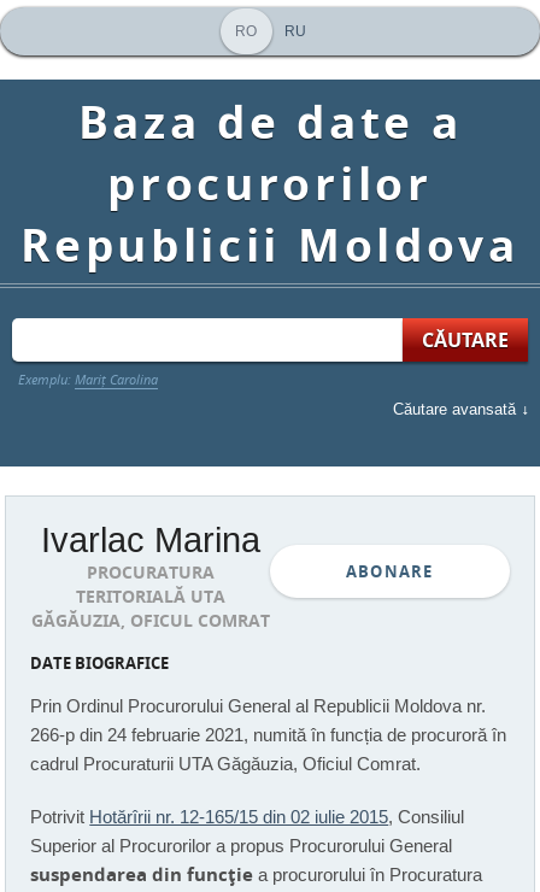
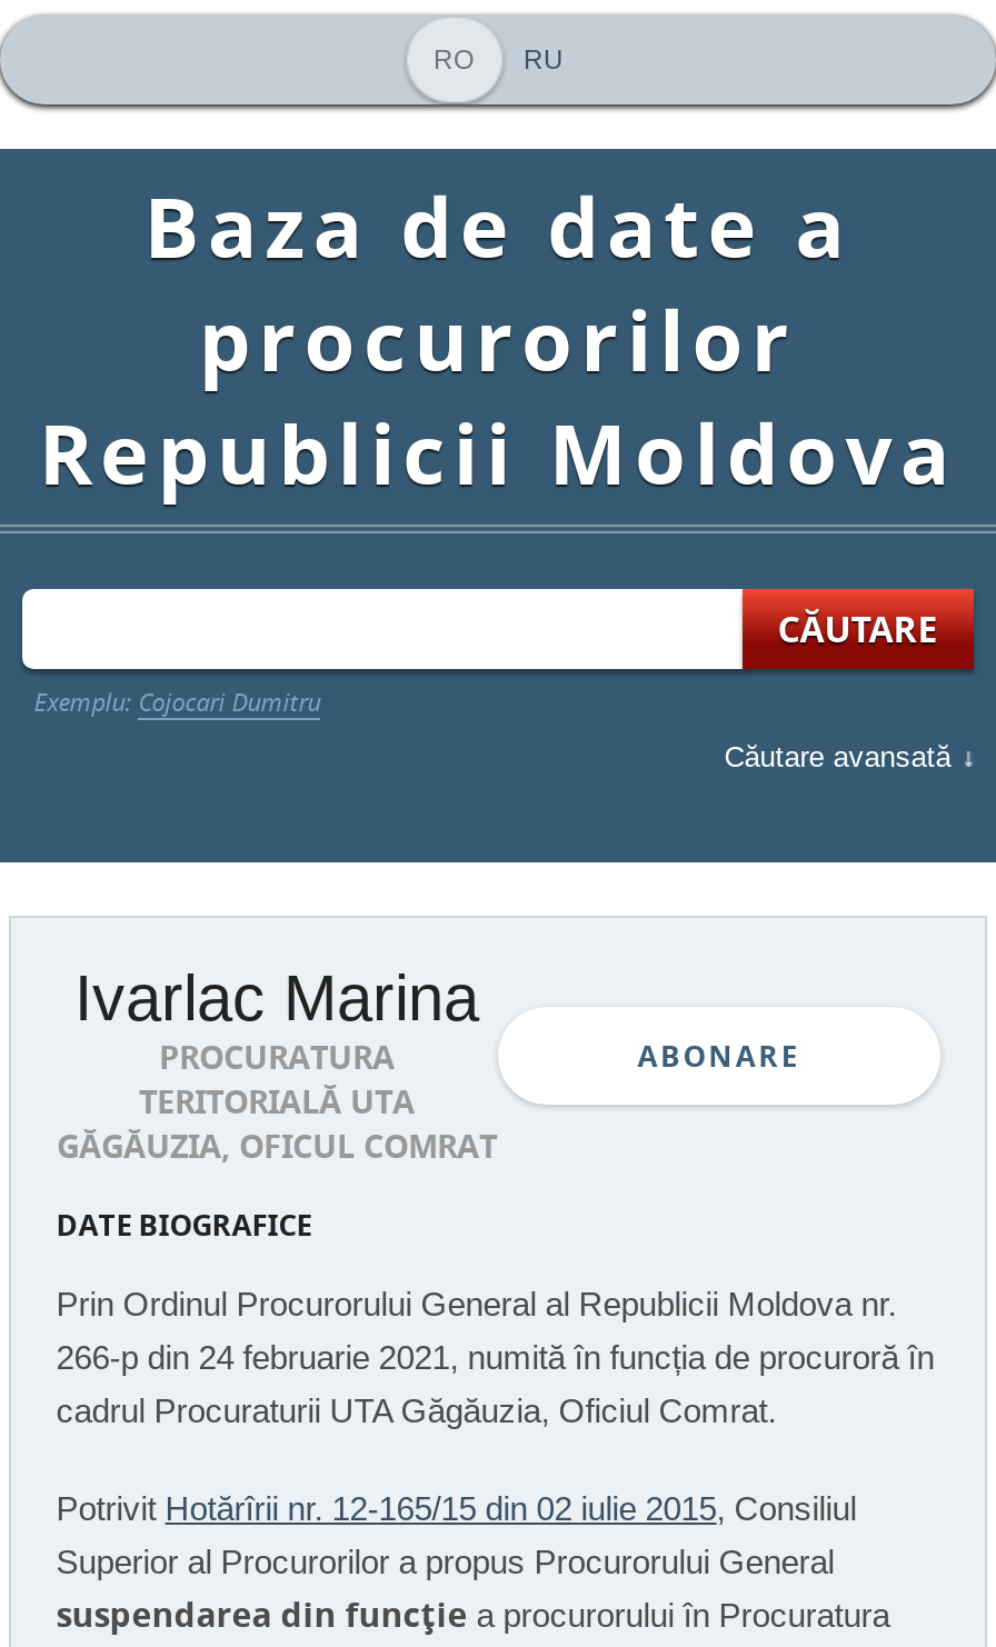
[18,370,158,388] Exemplu: Mariț Carolina -> [34,685,321,718] Exemplu: Cojocari Dumitru

